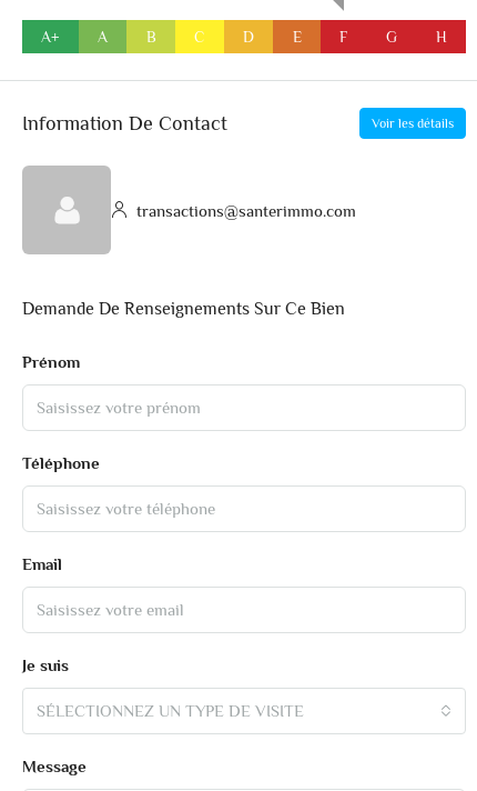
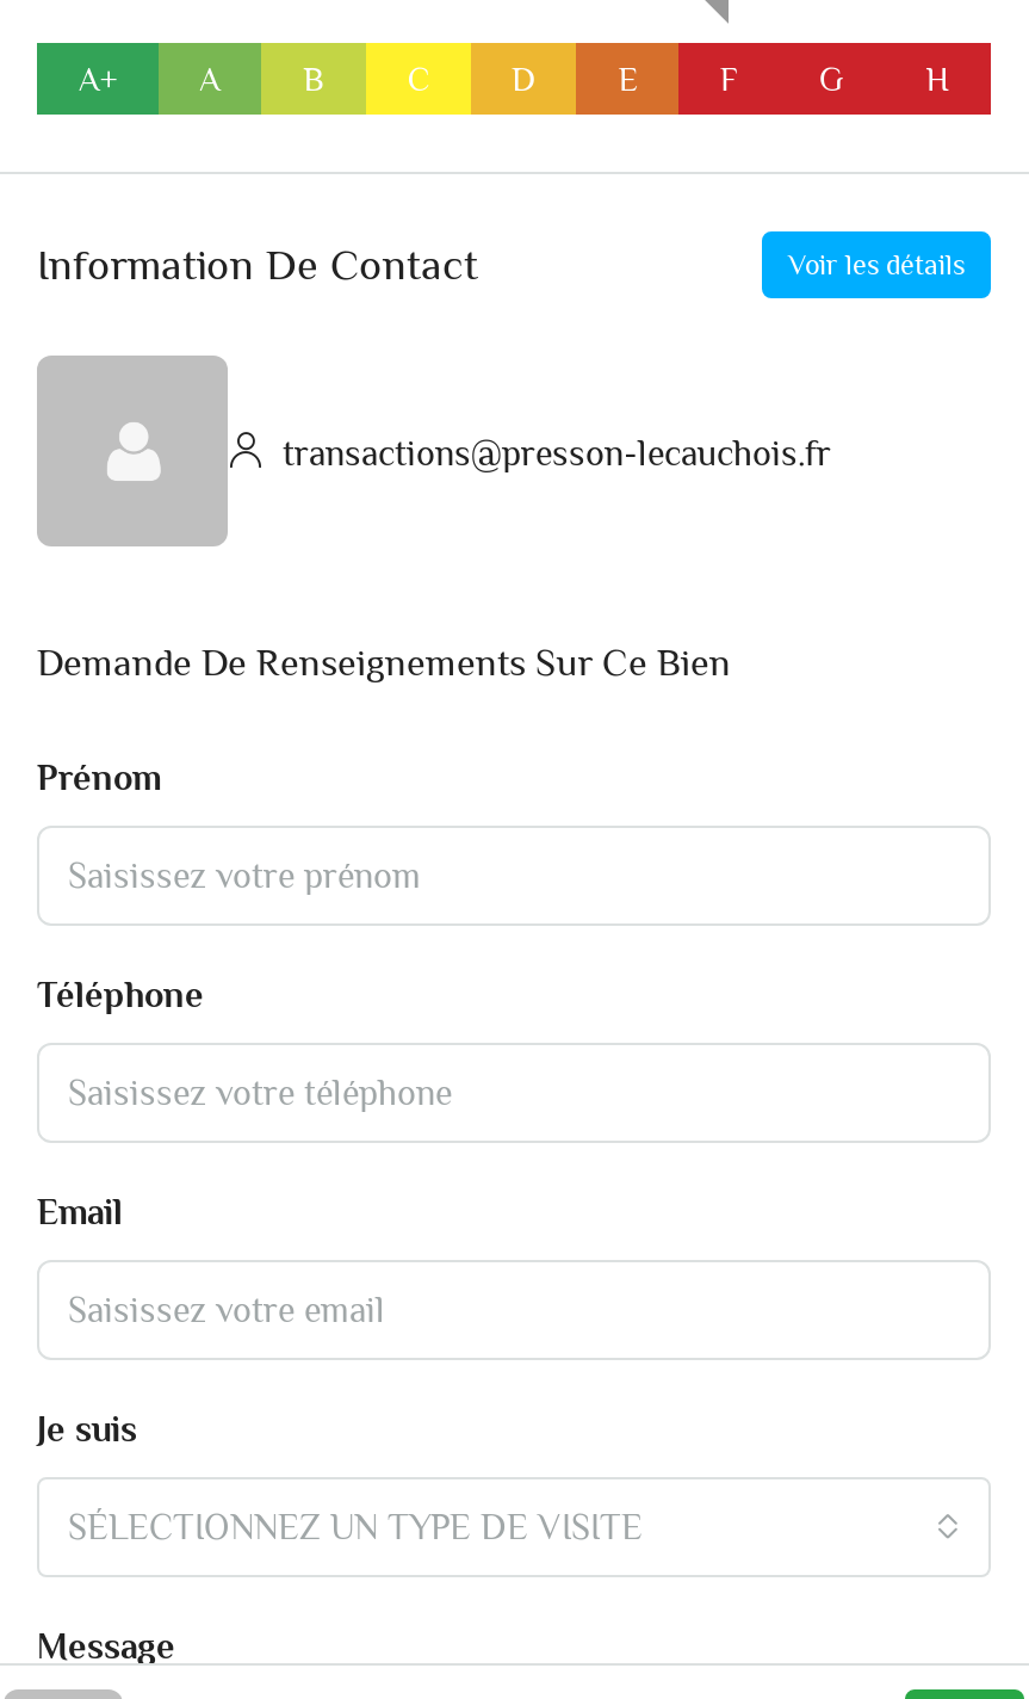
[132,201,356,220] transactions@santerimmo.com -> [273,431,831,472] transactions@presson-lecauchois.fr

